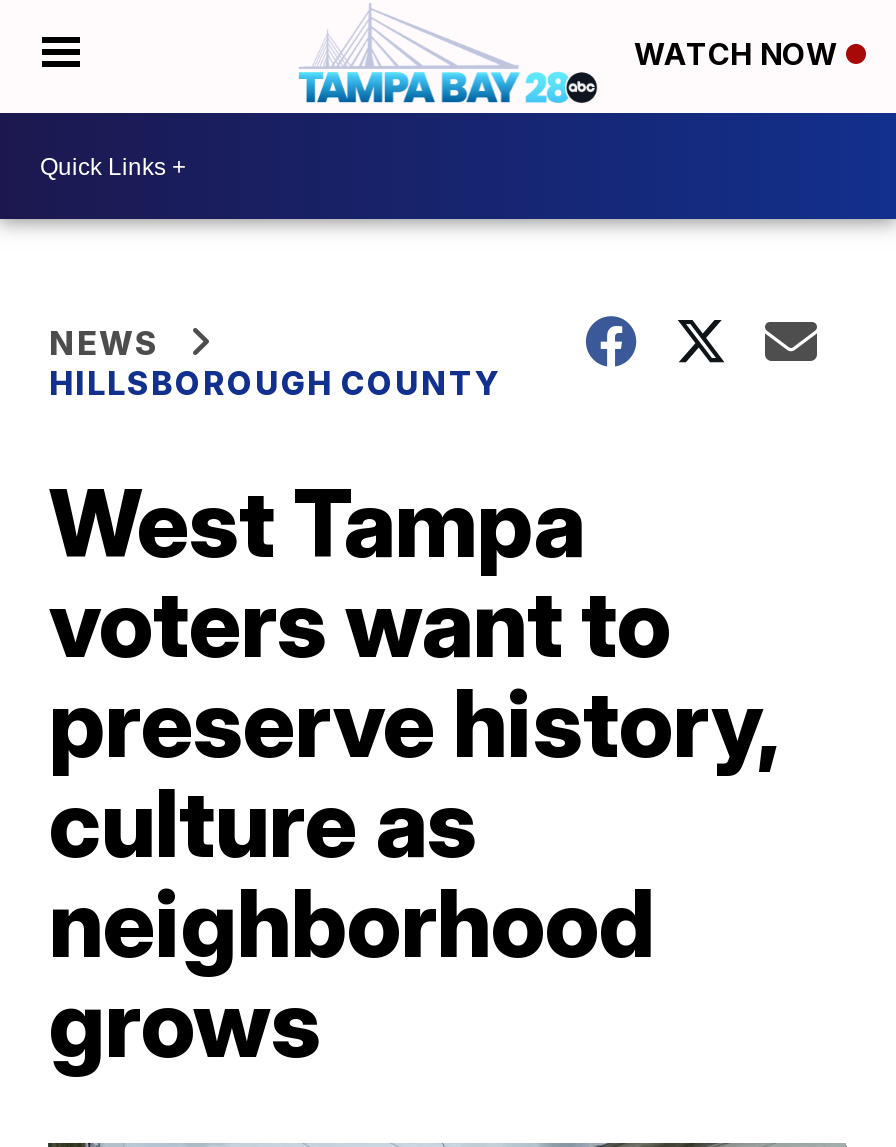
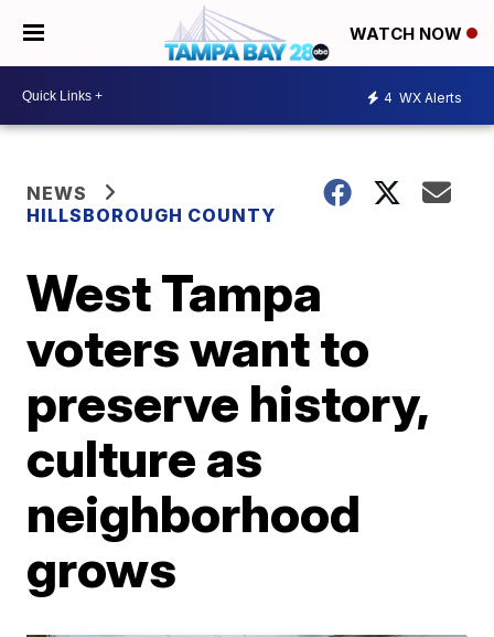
none -> [384,89,462,105] 4 WX Alerts

